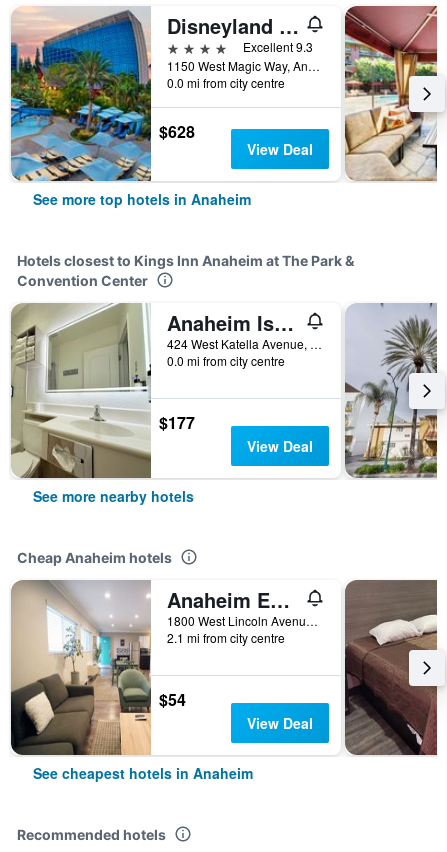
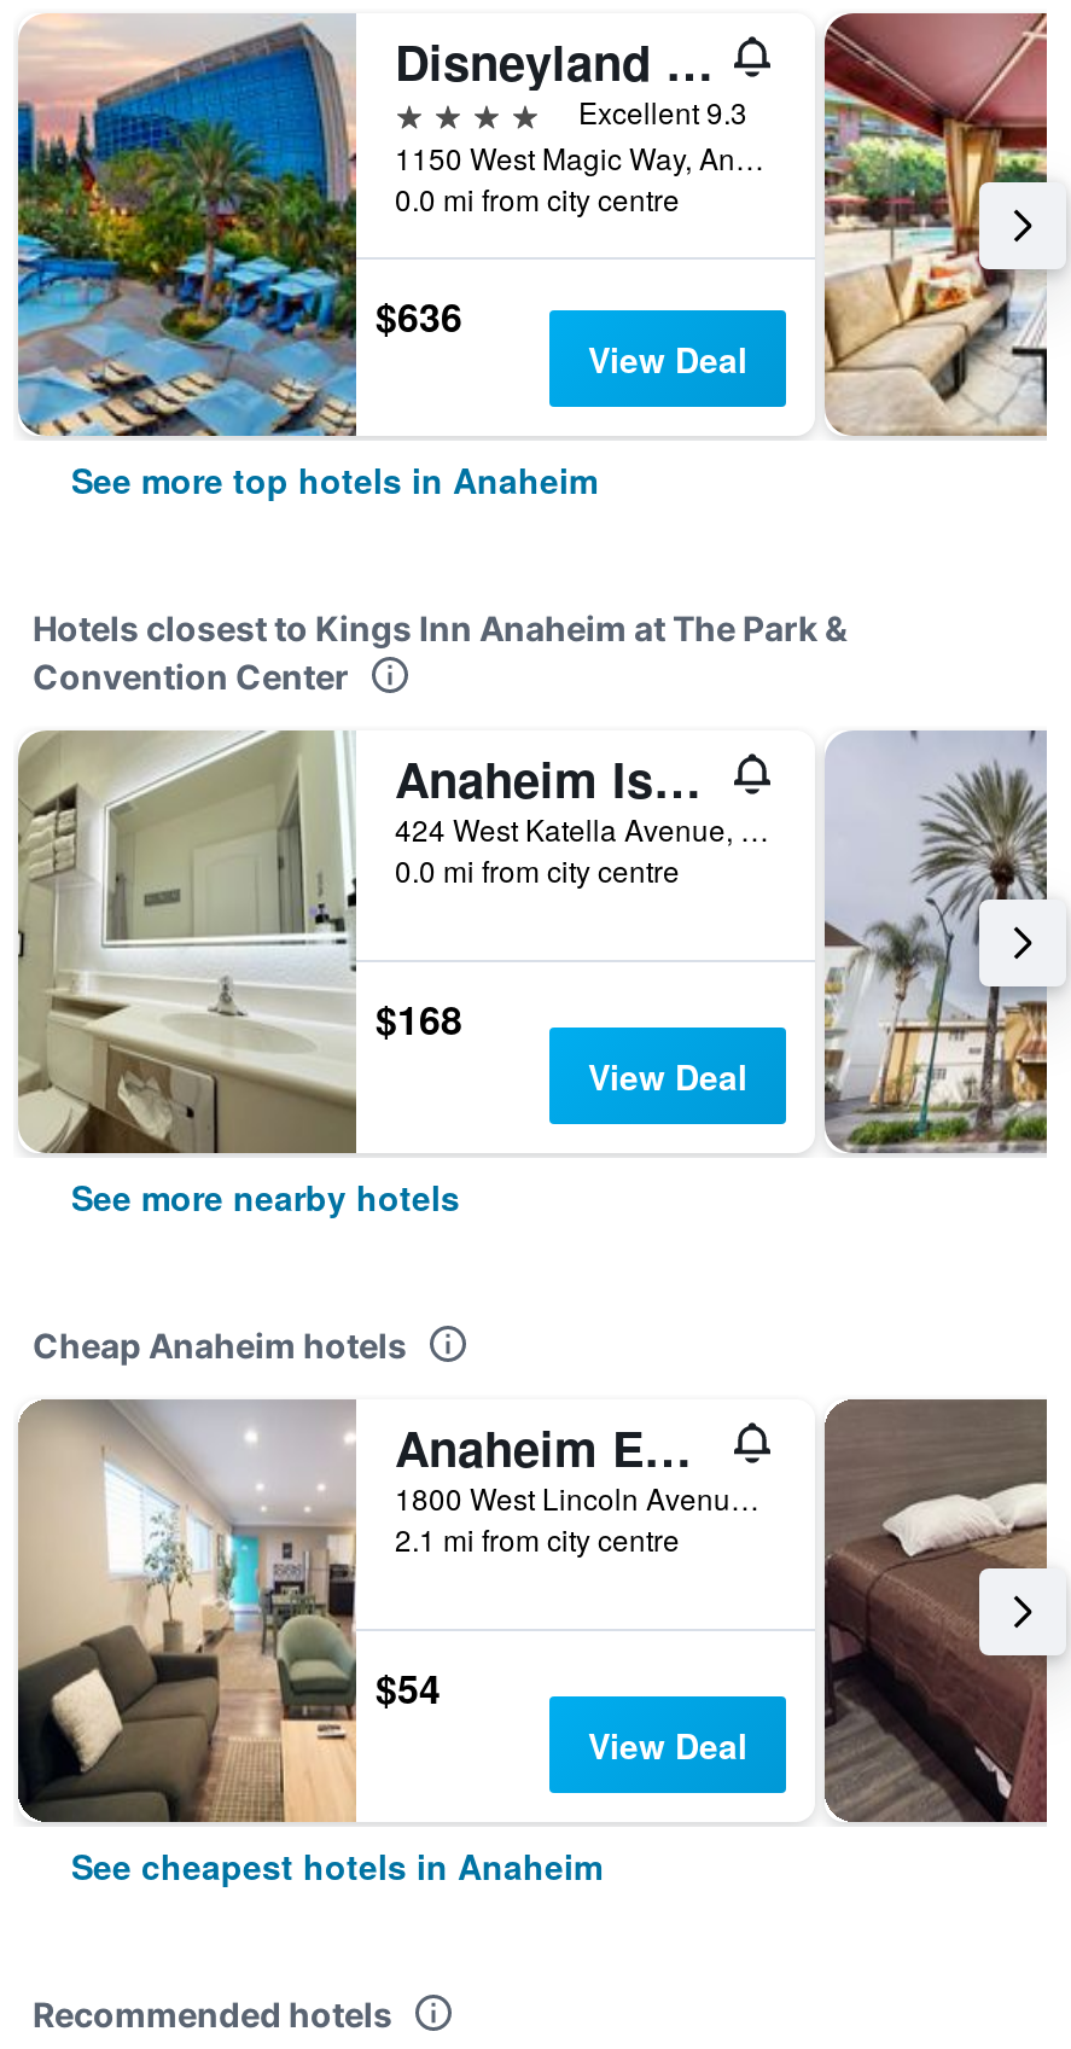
[159,120,195,143] $628 -> [376,289,462,345] $636
[159,411,195,434] $177 -> [376,991,462,1047] $168

